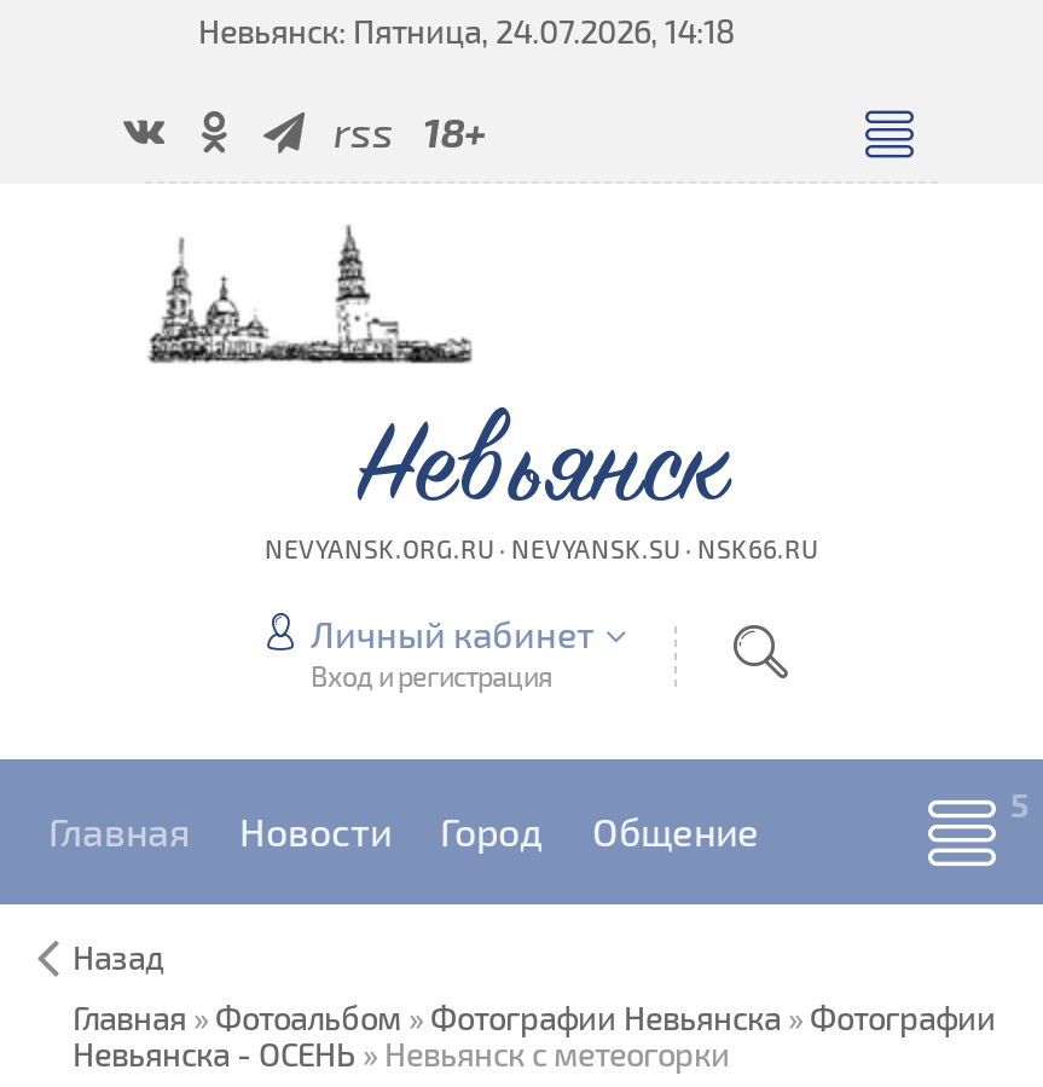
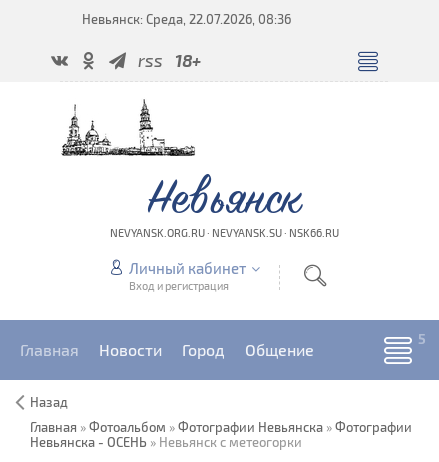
[198,12,735,51] Невьянск: Пятница, 24.07.2026, 14:18 -> [82,11,291,27] Невьянск: Среда, 22.07.2026, 08:36

